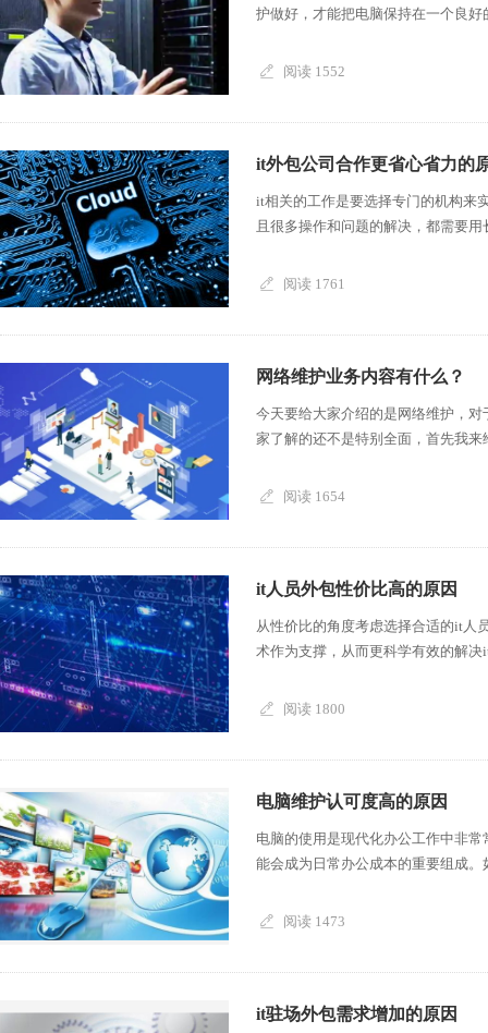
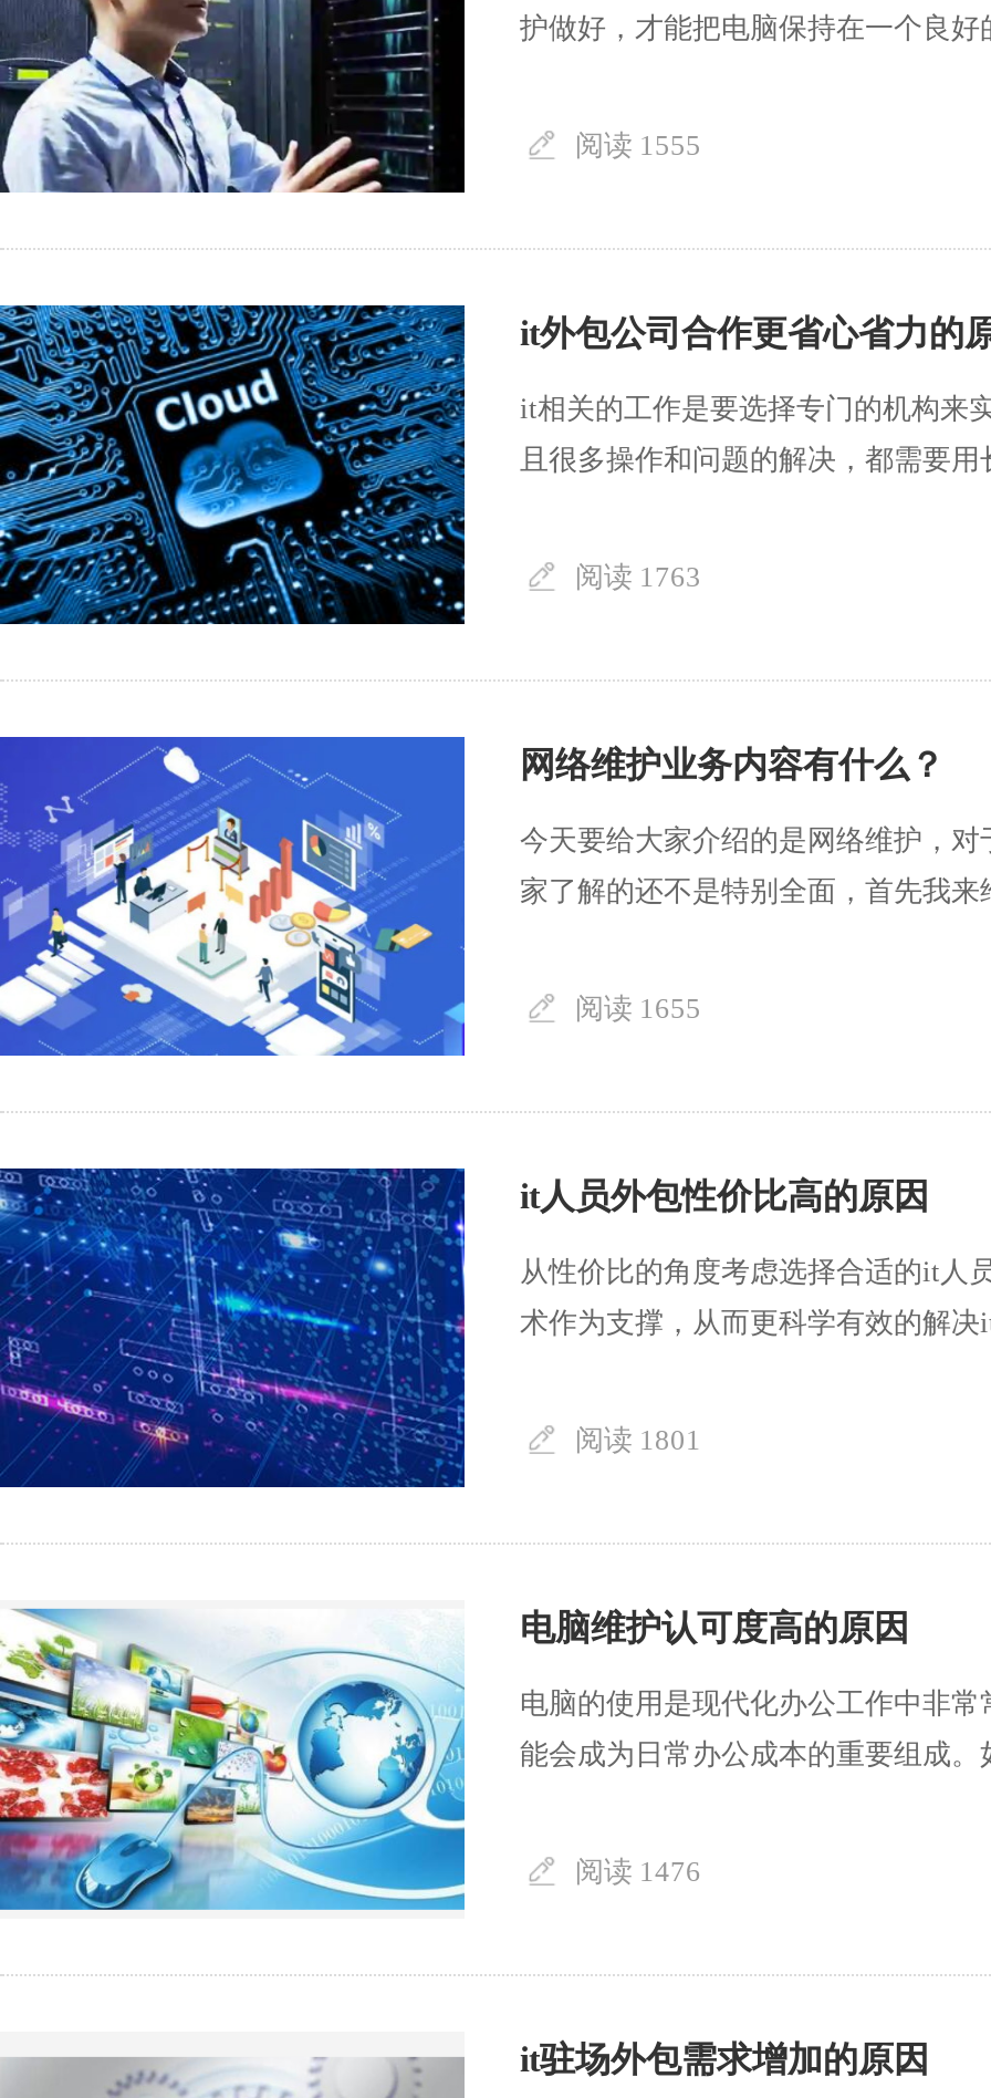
[283,63,345,80] 阅读 1552 -> [575,128,701,162] 阅读 1555
[283,276,345,292] 阅读 1761 -> [575,560,701,593] 阅读 1763
[283,488,345,505] 阅读 1654 -> [575,991,701,1025] 阅读 1655
[283,701,345,717] 阅读 1800 -> [575,1423,701,1456] 阅读 1801
[283,913,345,929] 阅读 1473 -> [575,1855,701,1888] 阅读 1476

